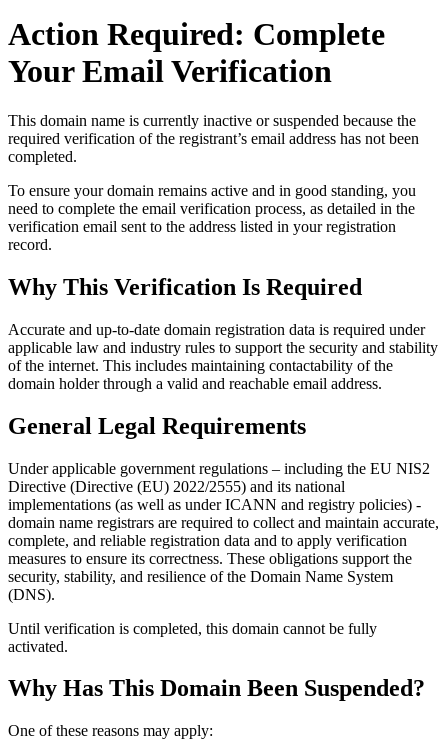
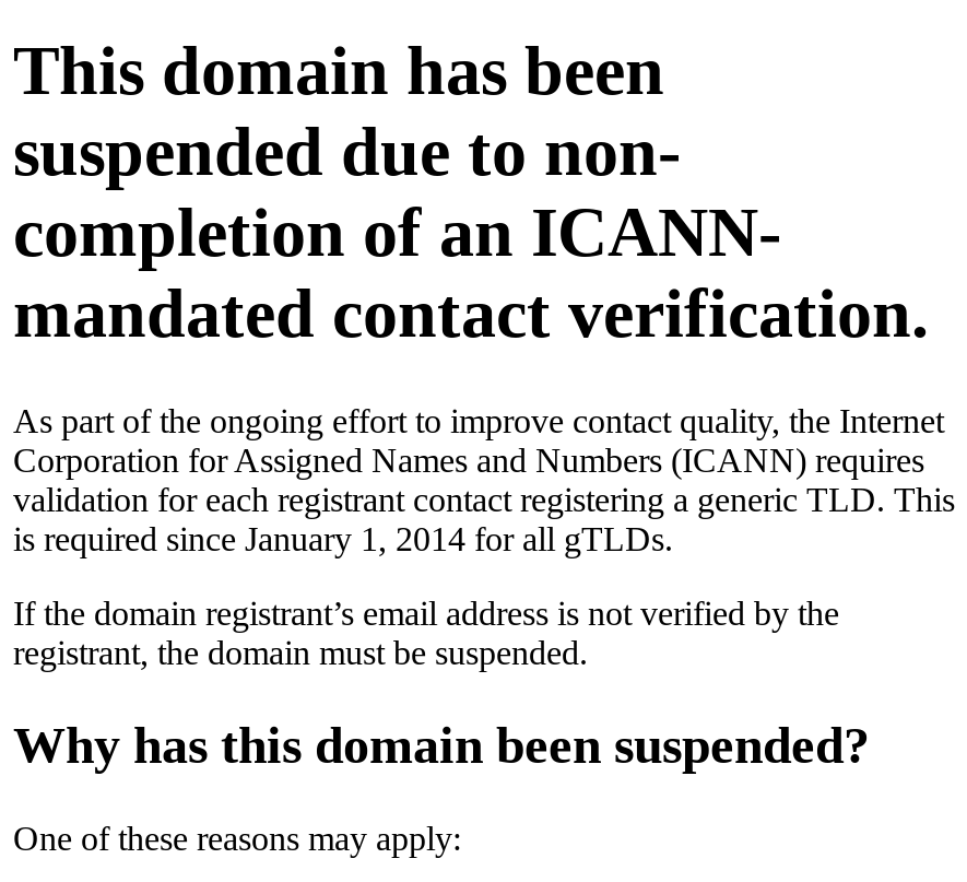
[8,16,439,701] Action Required: Complete | Your Email Verification | This domain name is currently inactive or suspended because the | required verification of the registrant’s email address has not been | completed. | To ensure your domain remains active and in good standing, you | need to complete the email verification process, as detailed in the | verification email sent to the address listed in your registration | record. | Why This Verification Is Required | Accurate and up‑to‑date domain registration data is required under | applicable law and industry rules to support the security and stability | of the internet. This includes maintaining contactability of the | domain holder through a valid and reachable email address. | General Legal Requirements | Under applicable government regulations – including the EU NIS2 | Directive (Directive (EU) 2022/2555) and its national | implementations (as well as under ICANN and registry policies) - | domain name registrars are required to collect and maintain accurate, | complete, and reliable registration data and to apply verification | measures to ensure its correctness. These obligations support the | security, stability, and resilience of the Domain Name System | (DNS). | Until verification is completed, this domain cannot be fully | activated. | Why Has This Domain Been Suspended? -> [13,31,955,773] This domain has been | suspended due to non- | completion of an ICANN- | mandated contact verification. | As part of the ongoing effort to improve contact quality, the Internet | Corporation for Assigned Names and Numbers (ICANN) requires | validation for each registrant contact registering a generic TLD. This | is required since January 1, 2014 for all gTLDs. | If the domain registrant’s email address is not verified by the | registrant, the domain must be suspended. | Why has this domain been suspended?

